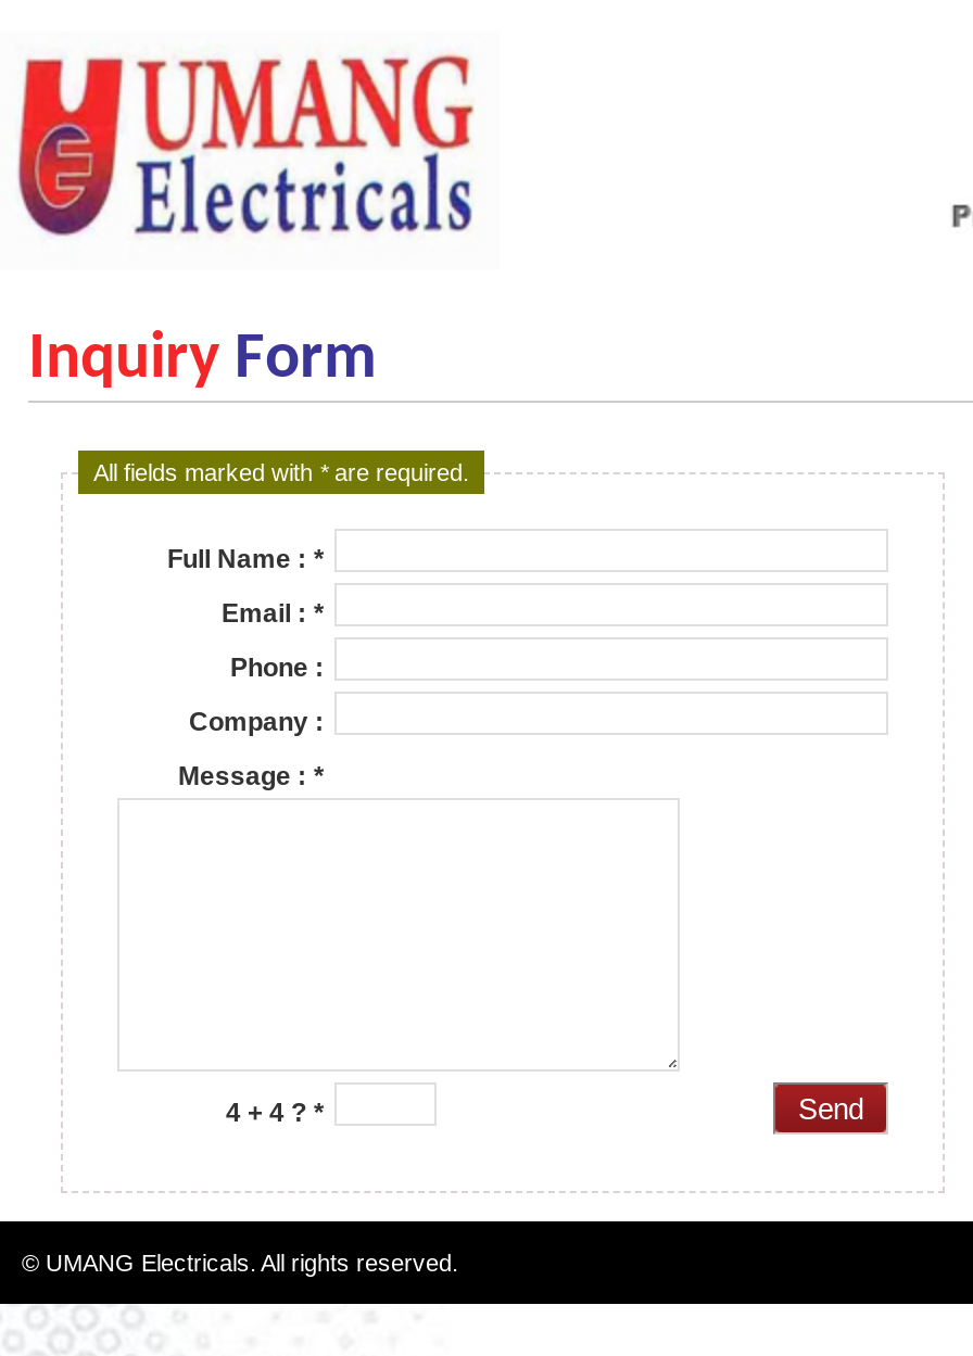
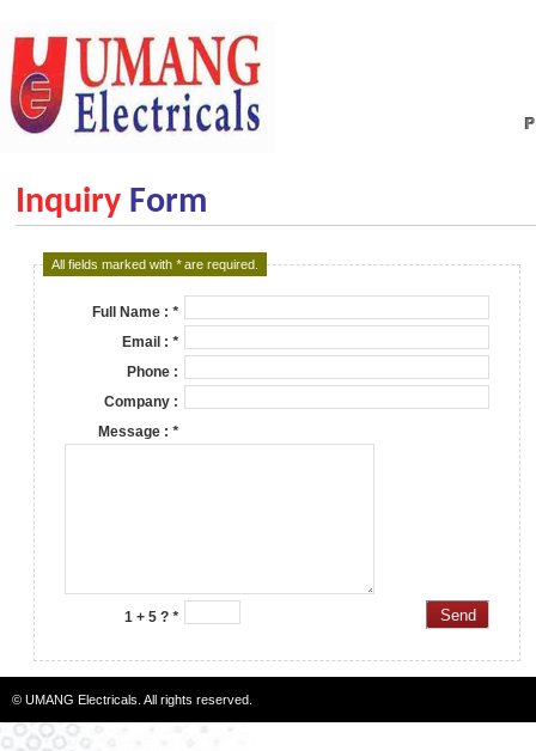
[226,1098,324,1128] 4 + 4 ? * -> [124,609,178,625] 1 + 5 ? *

